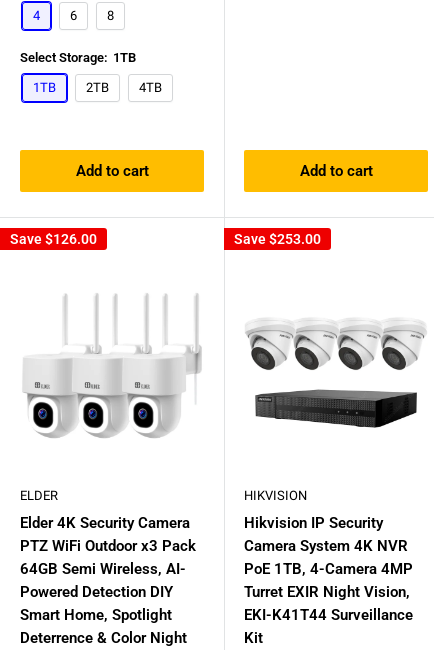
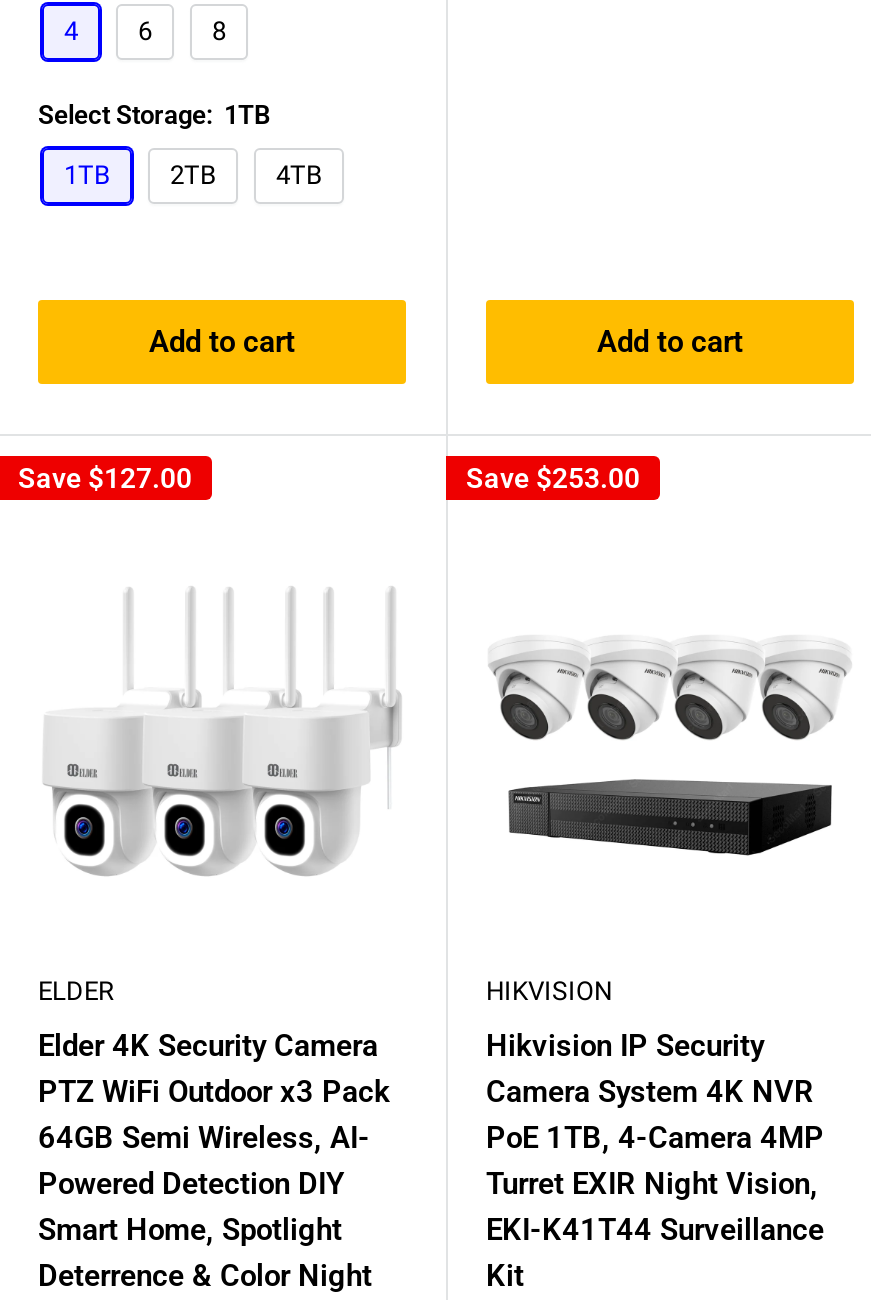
[10,231,97,247] Save $126.00 -> [18,462,192,494] Save $127.00

